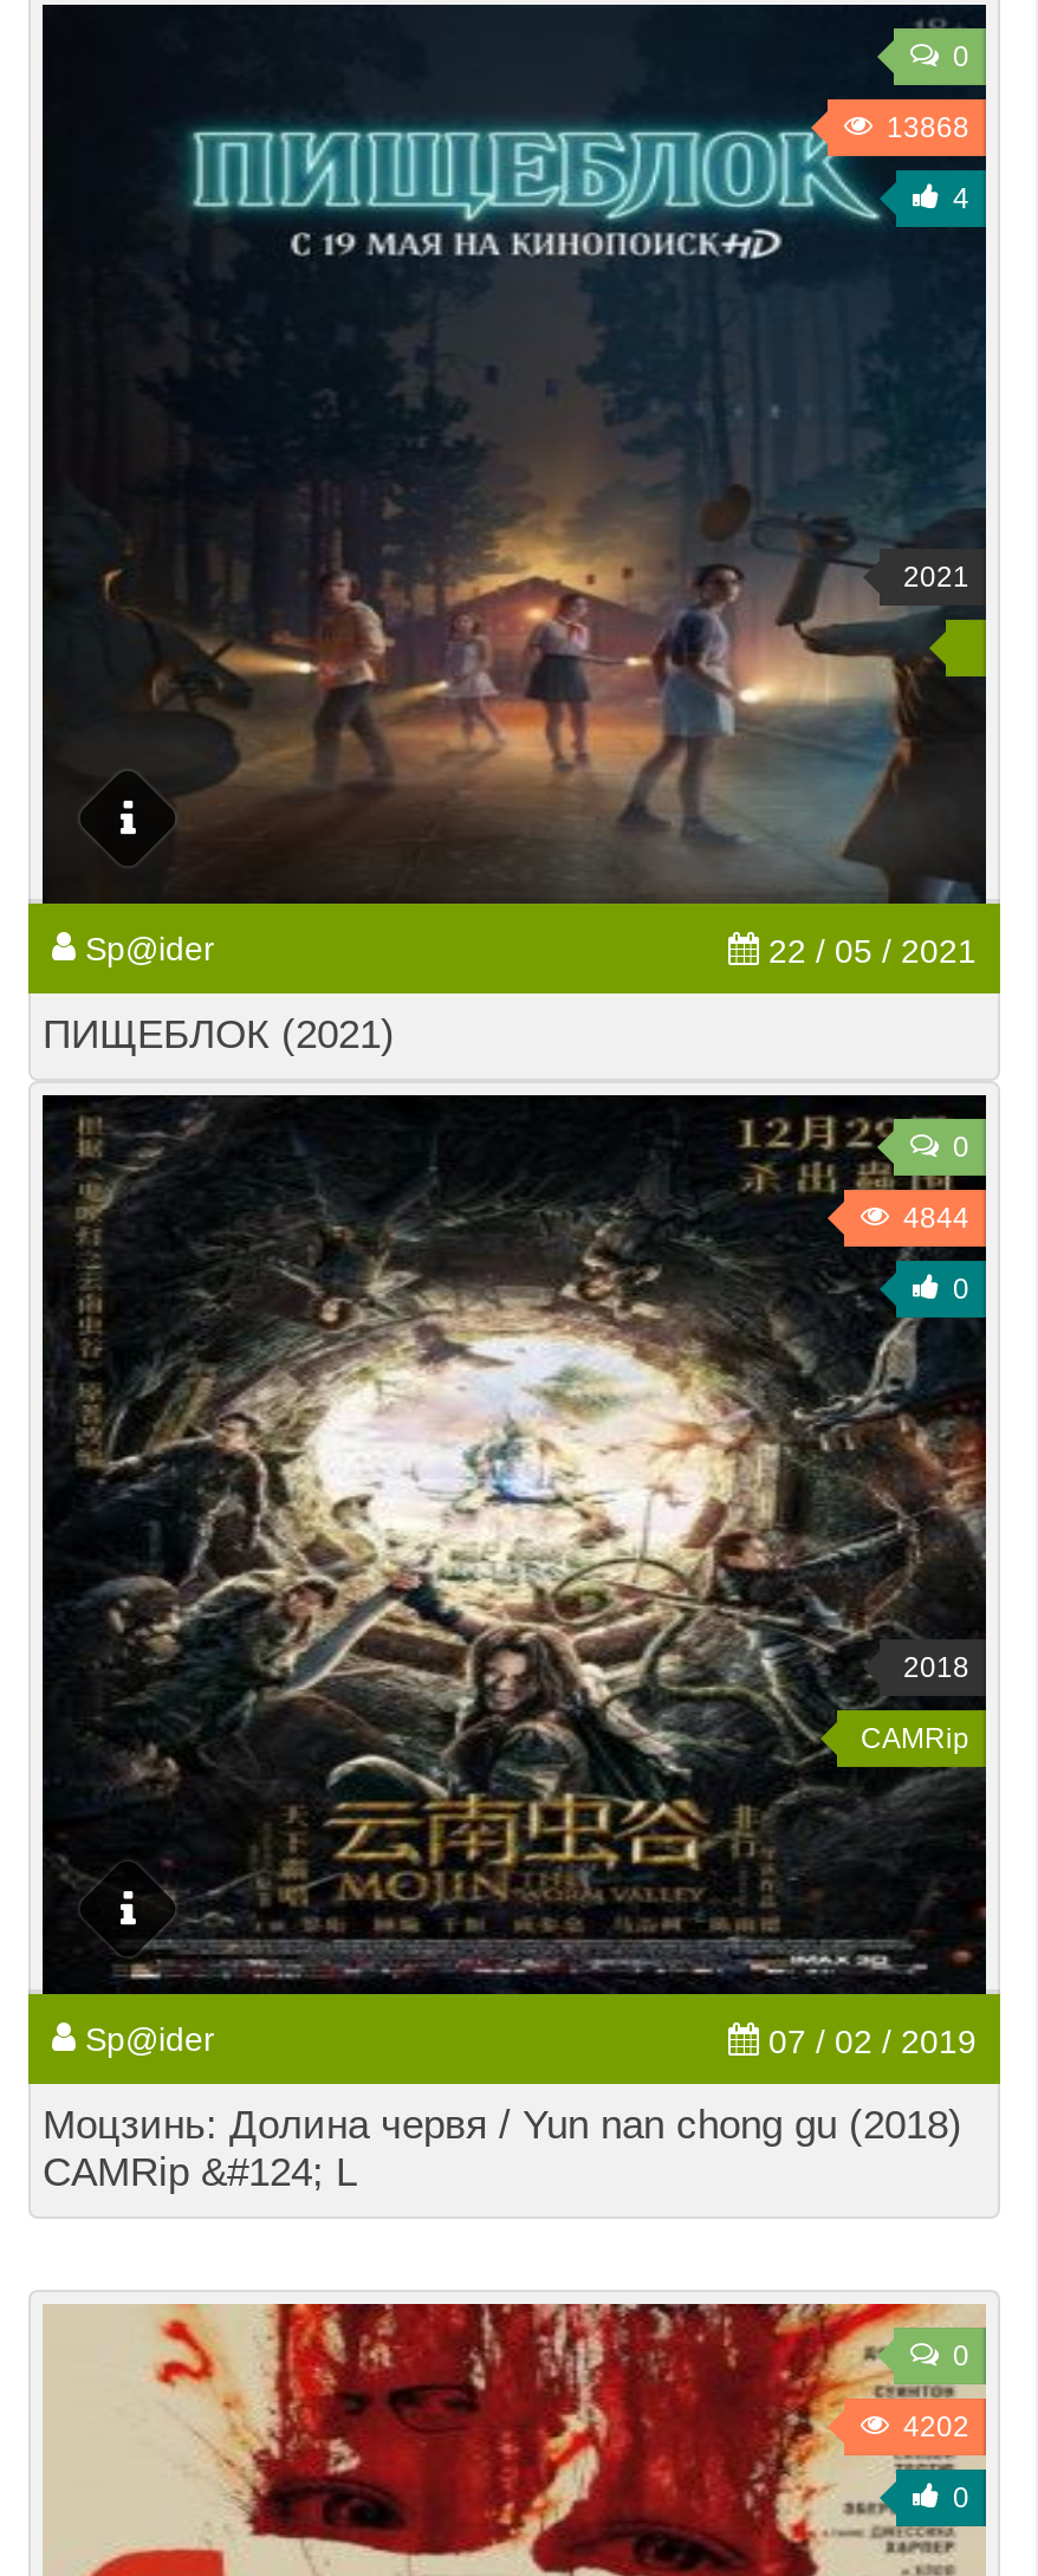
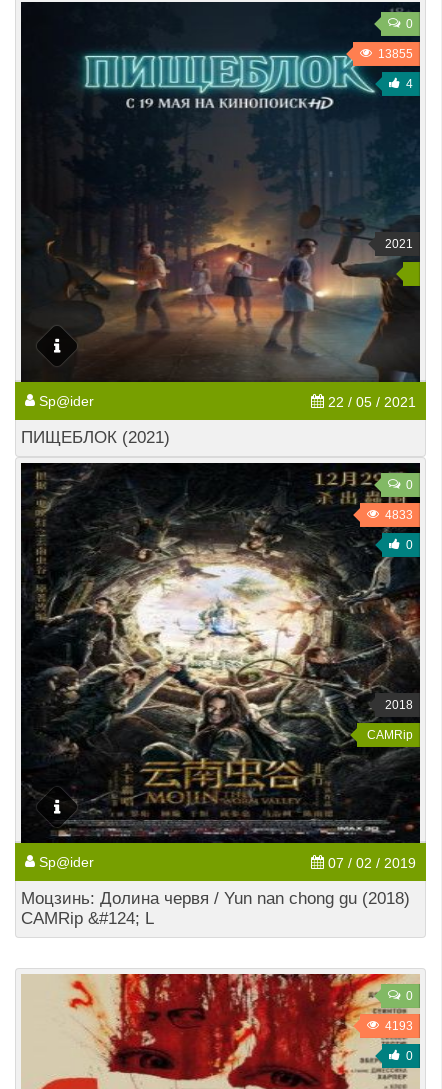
[880,111,969,144] 13868 -> [375,47,413,61] 13855
[896,1202,969,1235] 4844 -> [382,508,413,522] 4833
[896,2410,969,2444] 4202 -> [382,1019,413,1033] 4193

